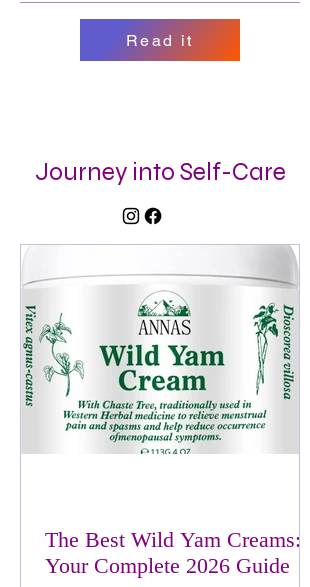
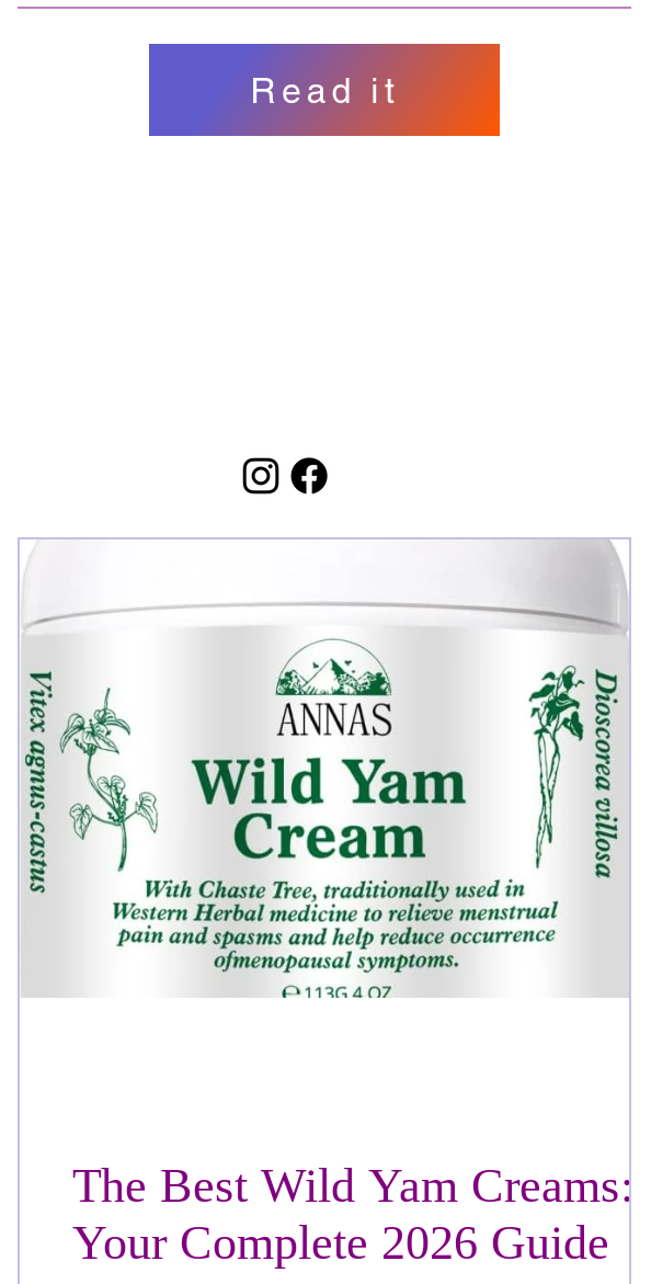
[34,157,285,187] Journey into Self-Care -> none

